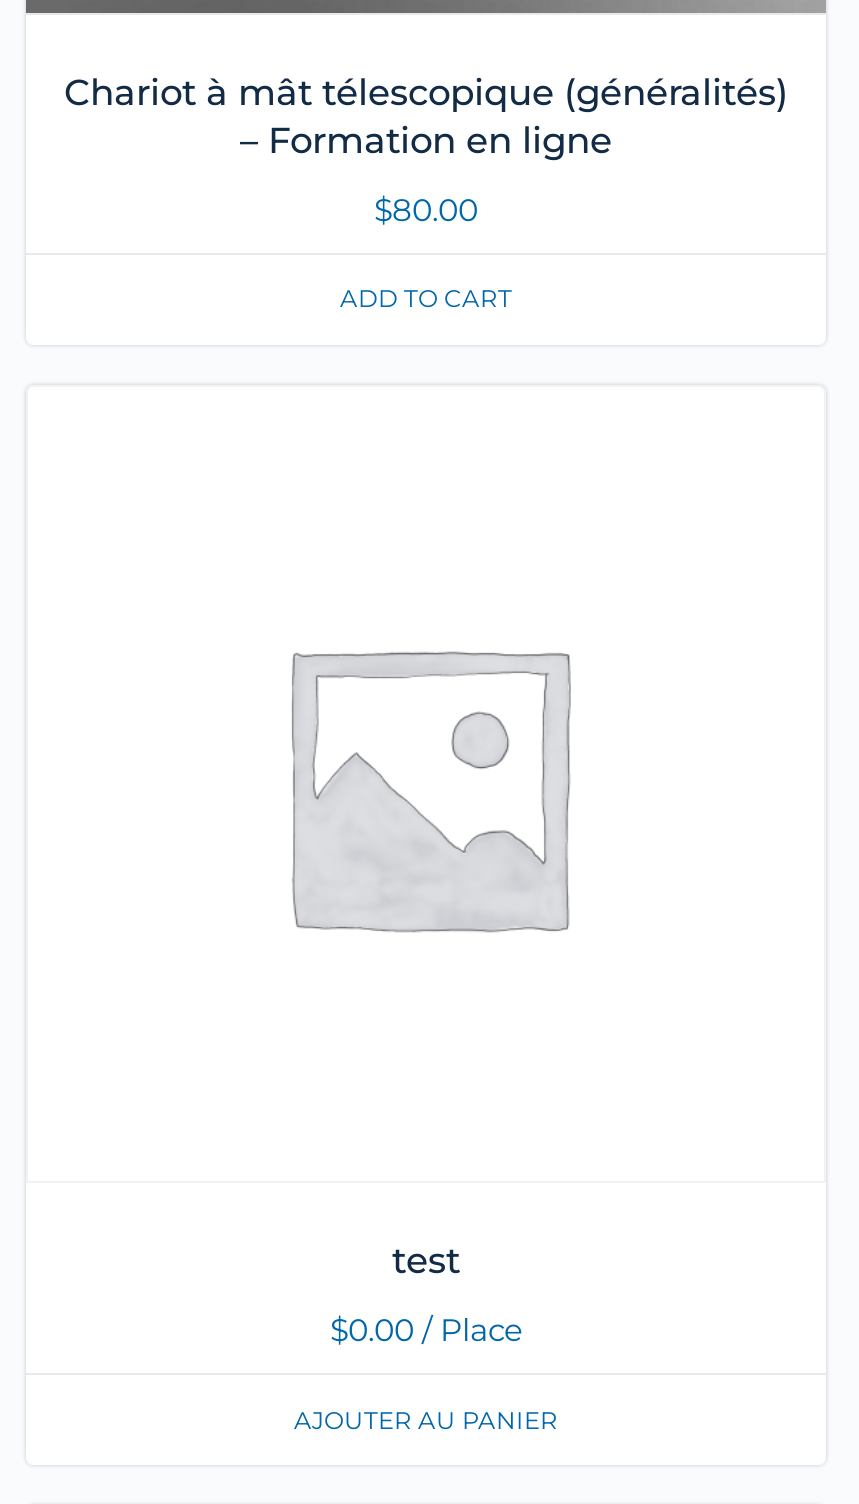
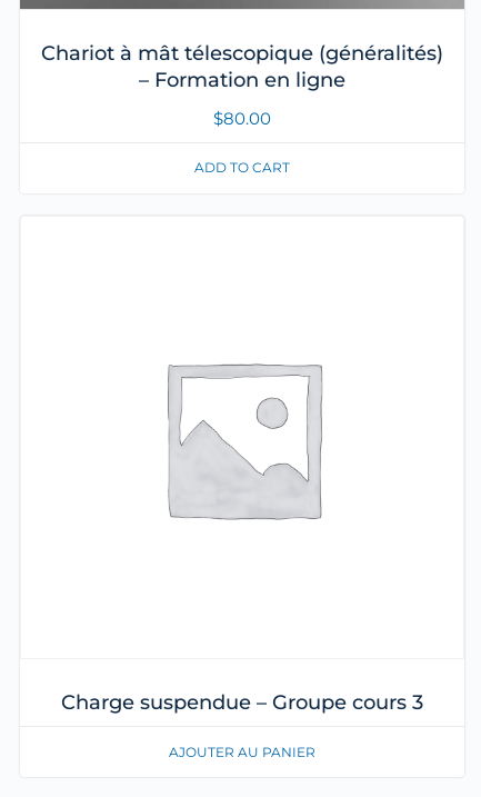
[330,1240,522,1350] test | $0.00 / Place -> [61,691,423,715] Charge suspendue – Groupe cours 3

